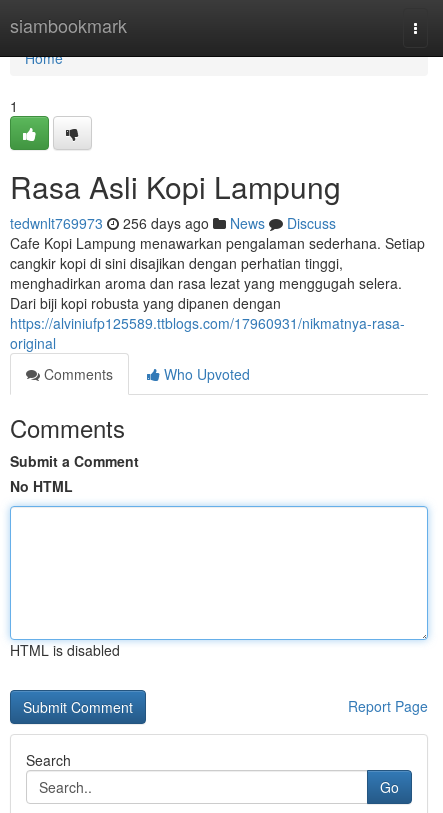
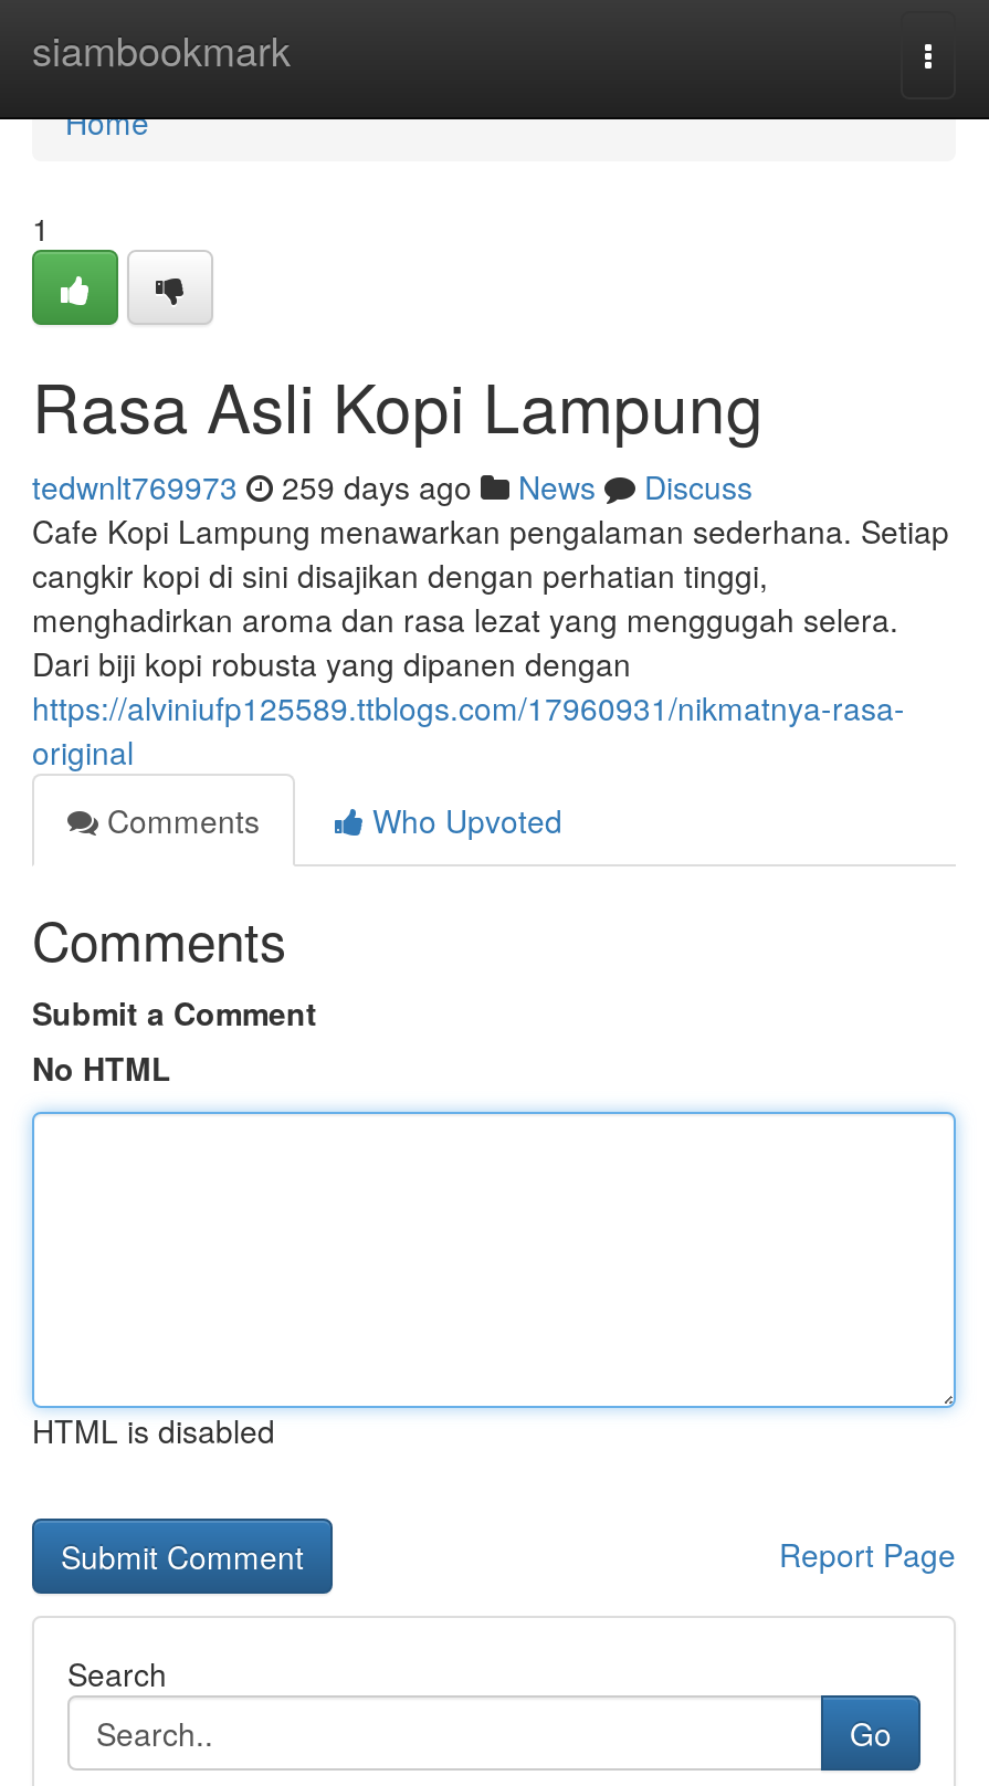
[10,213,336,233] tedwnlt769973 256 days ago News Discuss -> [32,464,753,508] tedwnlt769973 259 days ago News Discuss

